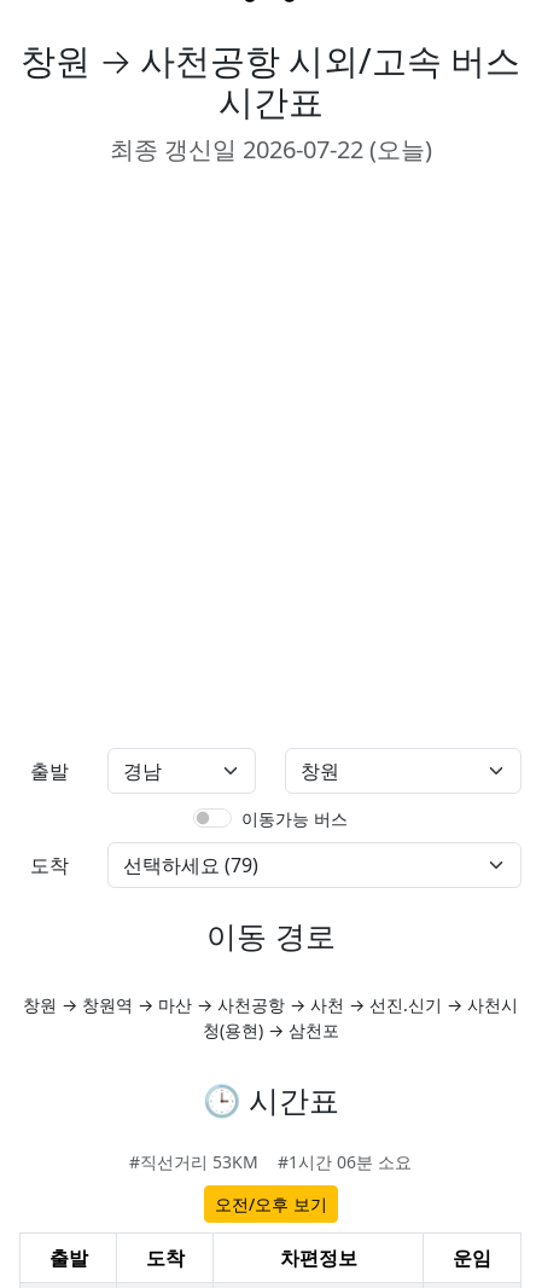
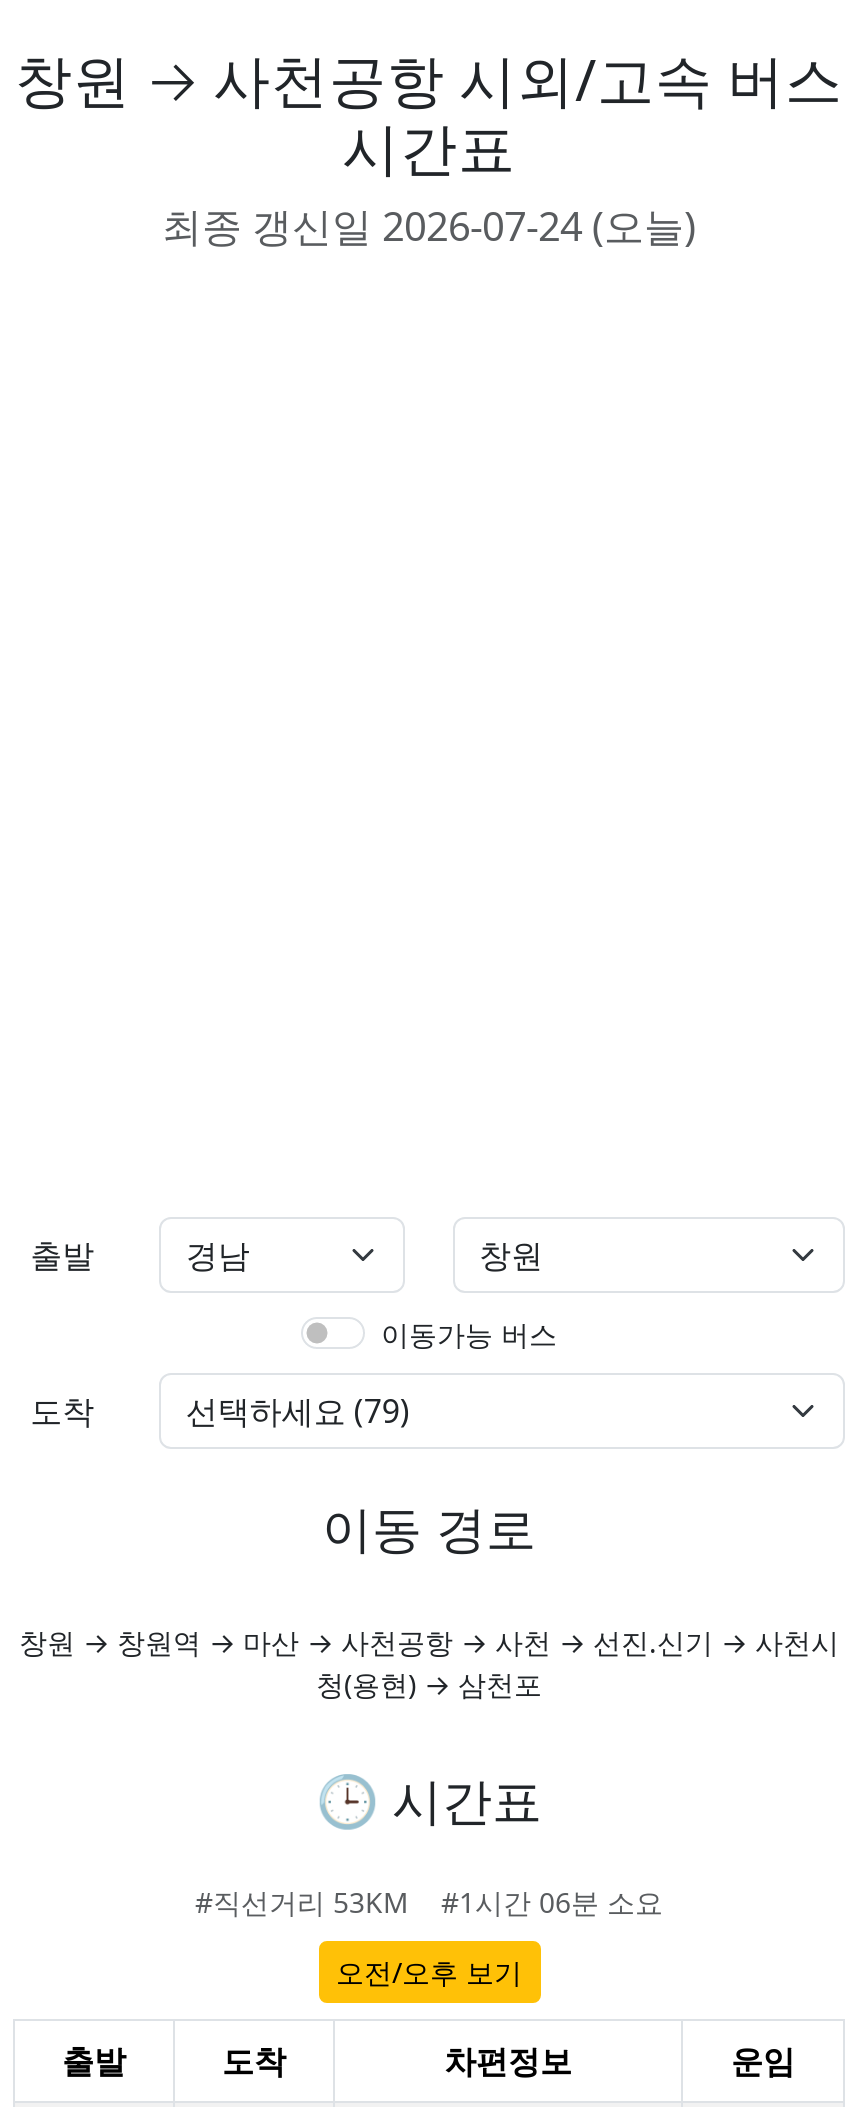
[109,133,432,166] 최종 갱신일 2026-07-22 (오늘) -> [162,199,696,253] 최종 갱신일 2026-07-24 (오늘)

